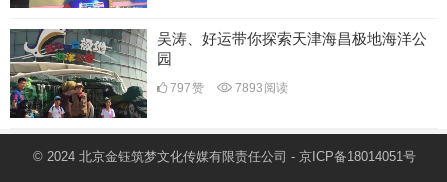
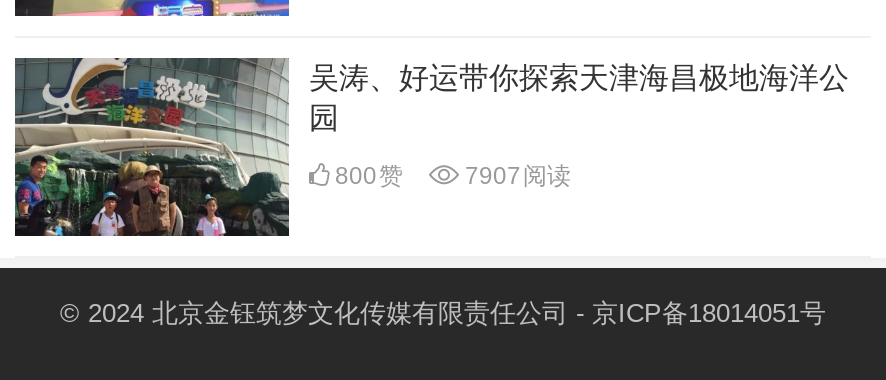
[167,81,204,95] 797赞 -> [329,162,403,190] 800赞
[232,81,288,95] 7893阅读 -> [459,162,571,190] 7907阅读

